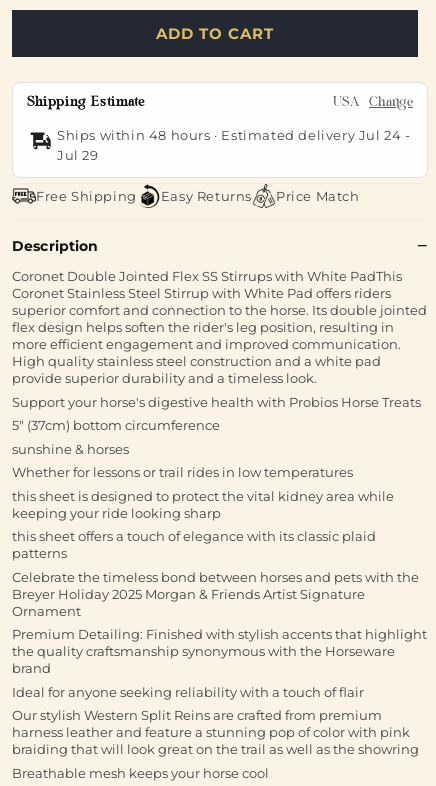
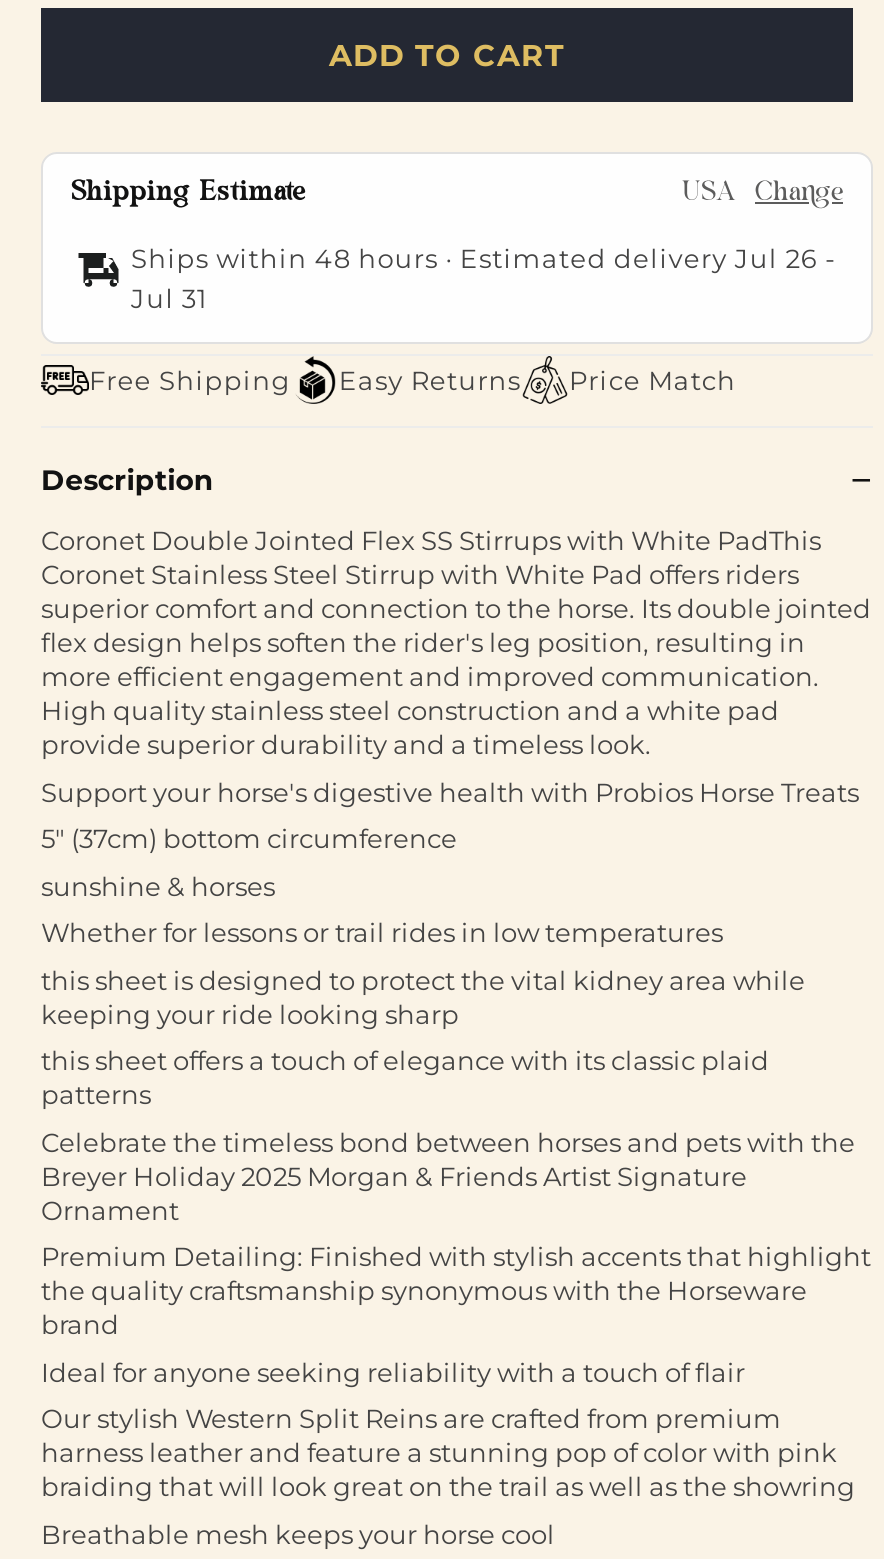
[57,127,411,143] Ships within 48 hours · Estimated delivery Jul 24 - -> [131,242,836,274] Ships within 48 hours · Estimated delivery Jul 26 -
[57,147,99,163] Jul 29 -> [131,282,208,314] Jul 31

